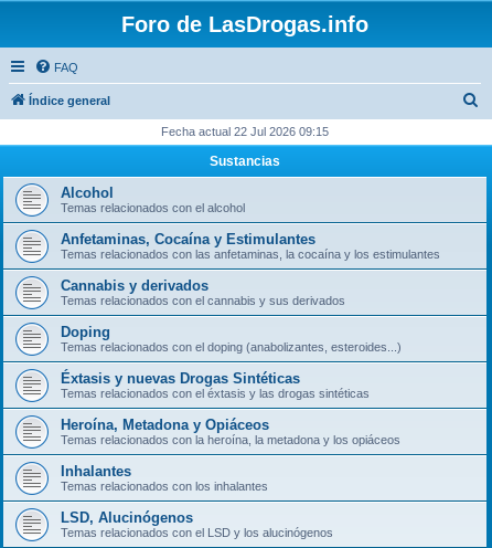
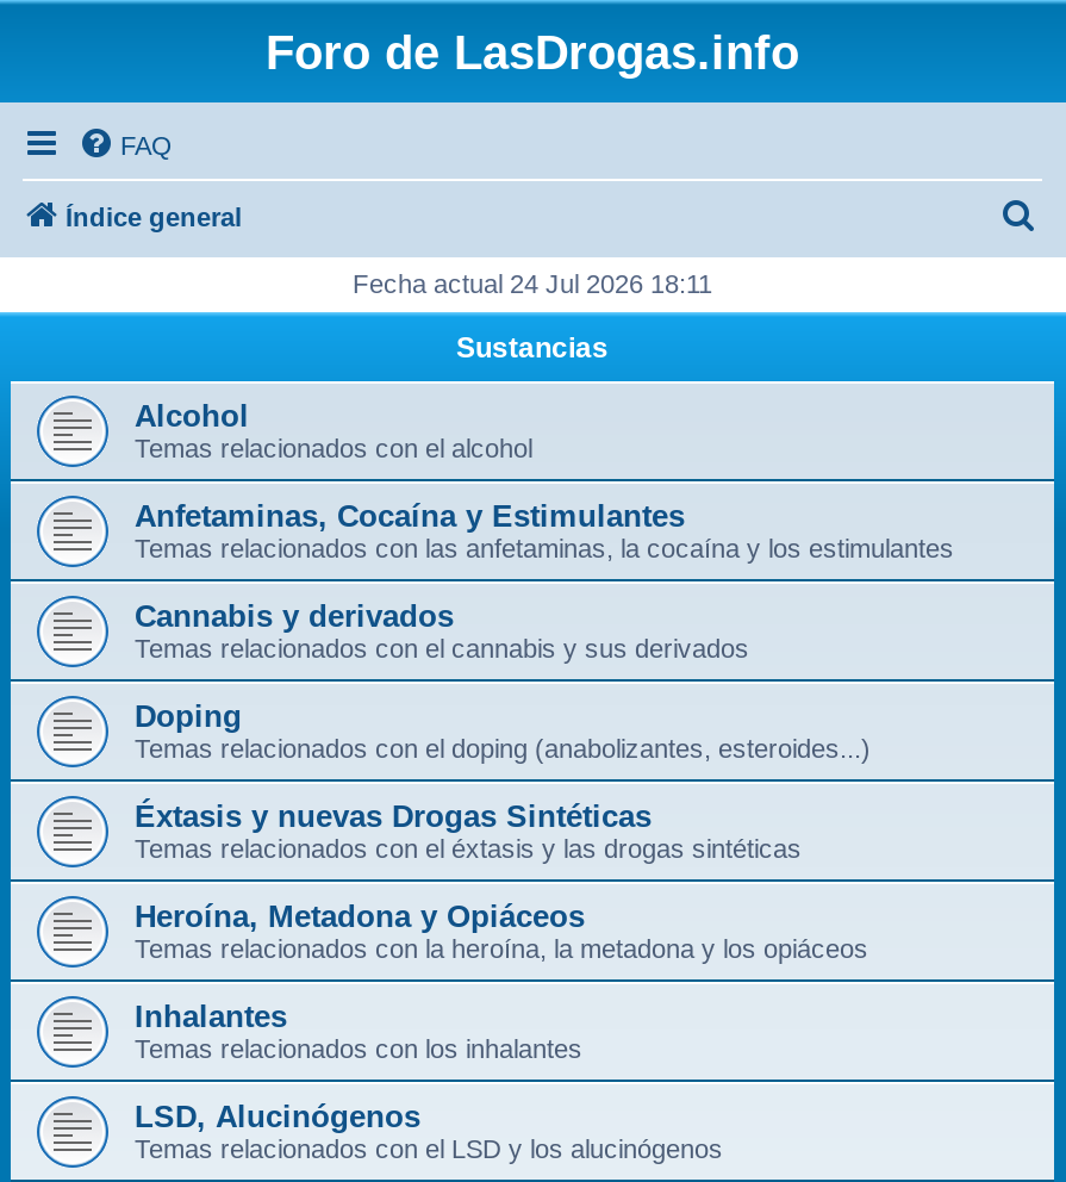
[161,125,329,138] Fecha actual 22 Jul 2026 09:15 -> [353,269,712,298] Fecha actual 24 Jul 2026 18:11

